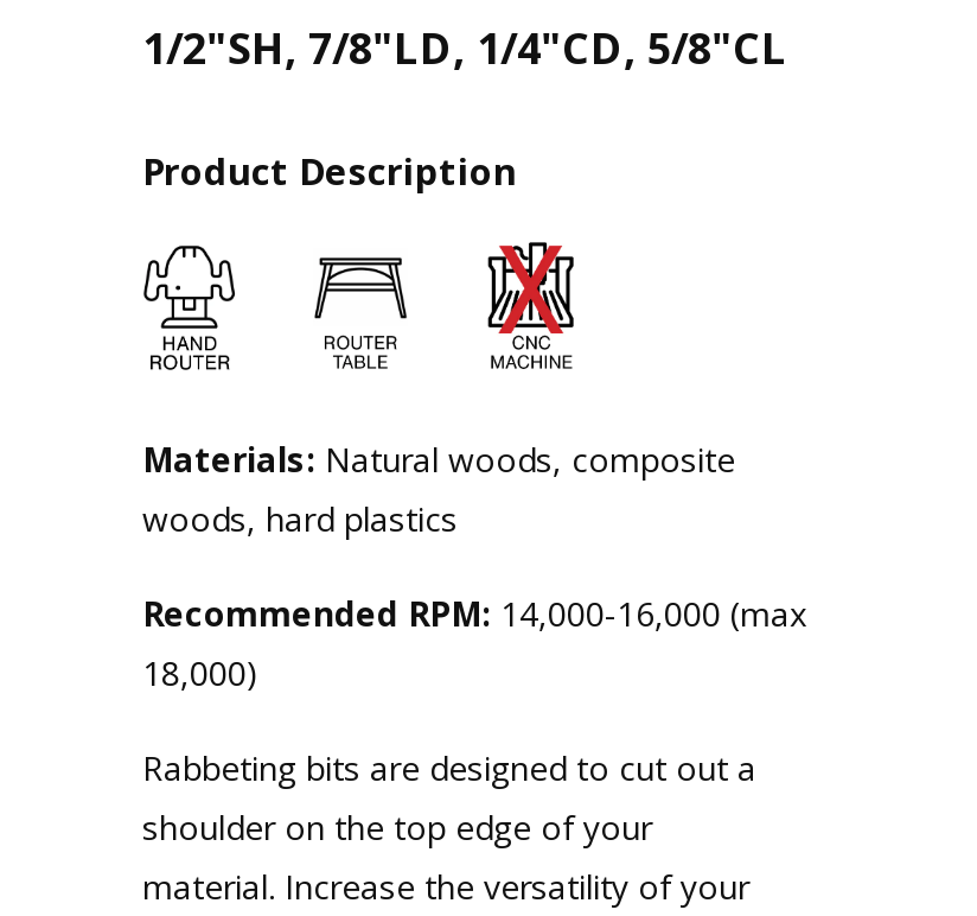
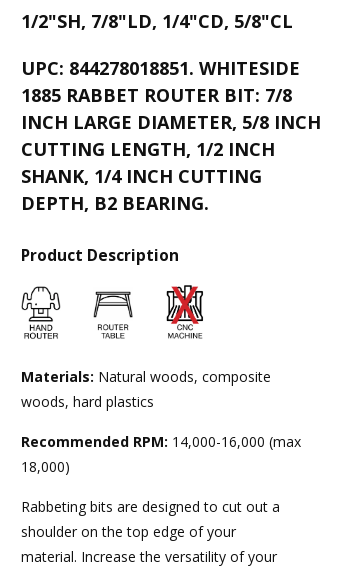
none -> [21,56,321,215] UPC: 844278018851. WHITESIDE | 1885 RABBET ROUTER BIT: 7/8 | INCH LARGE DIAMETER, 5/8 INCH | CUTTING LENGTH, 1/2 INCH | SHANK, 1/4 INCH CUTTING | DEPTH, B2 BEARING.

